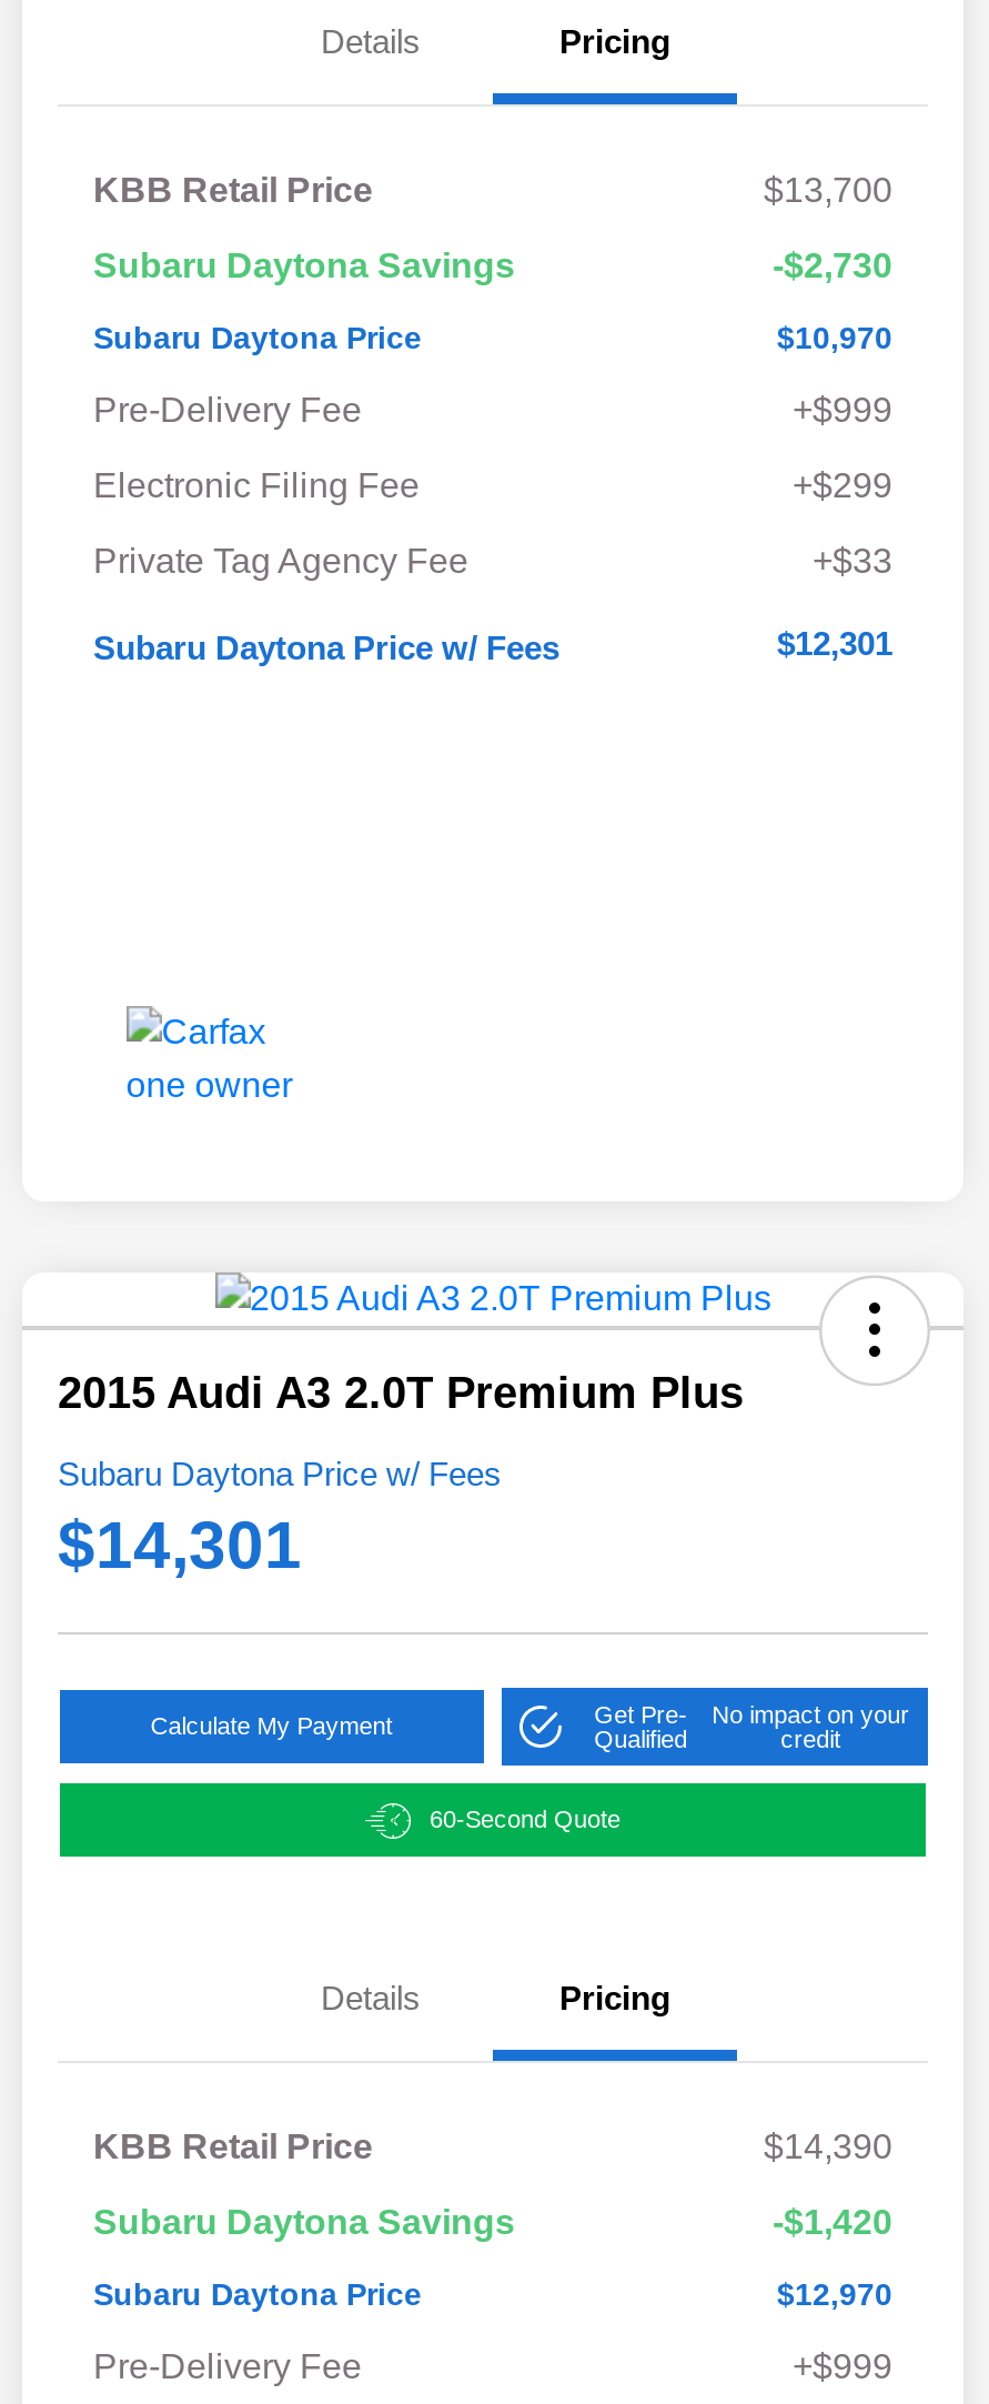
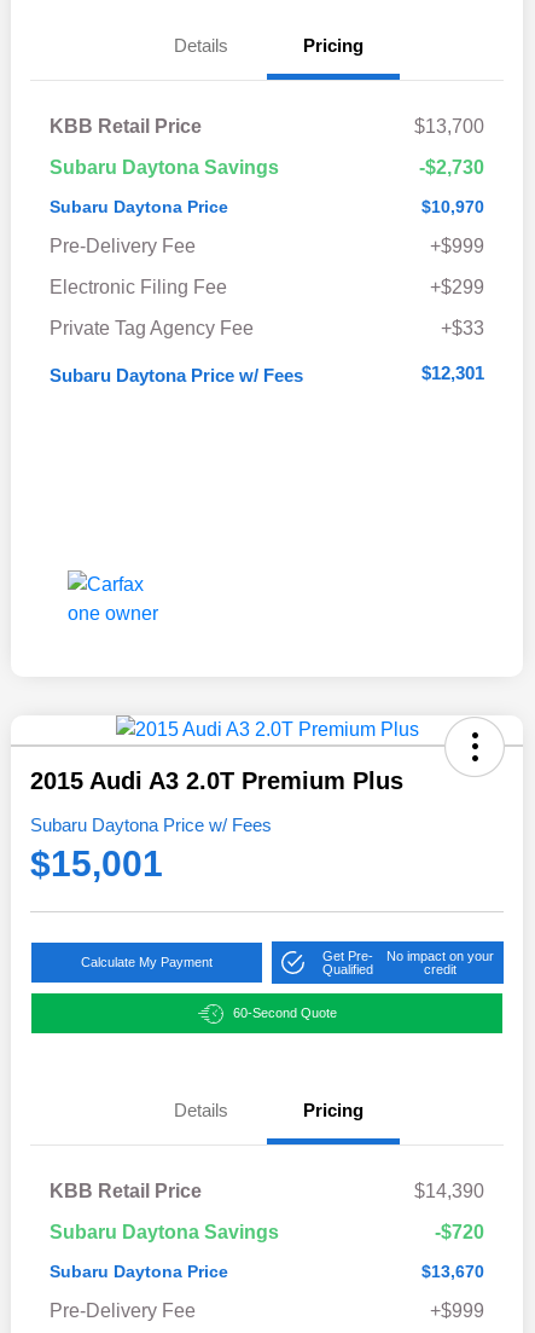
[58,1508,302,1582] $14,301 -> [30,844,163,884] $15,001
[773,2203,892,2241] -$1,420 -> [435,1222,484,1243] -$720
[777,2277,892,2312] $12,970 -> [421,1262,484,1281] $13,670

